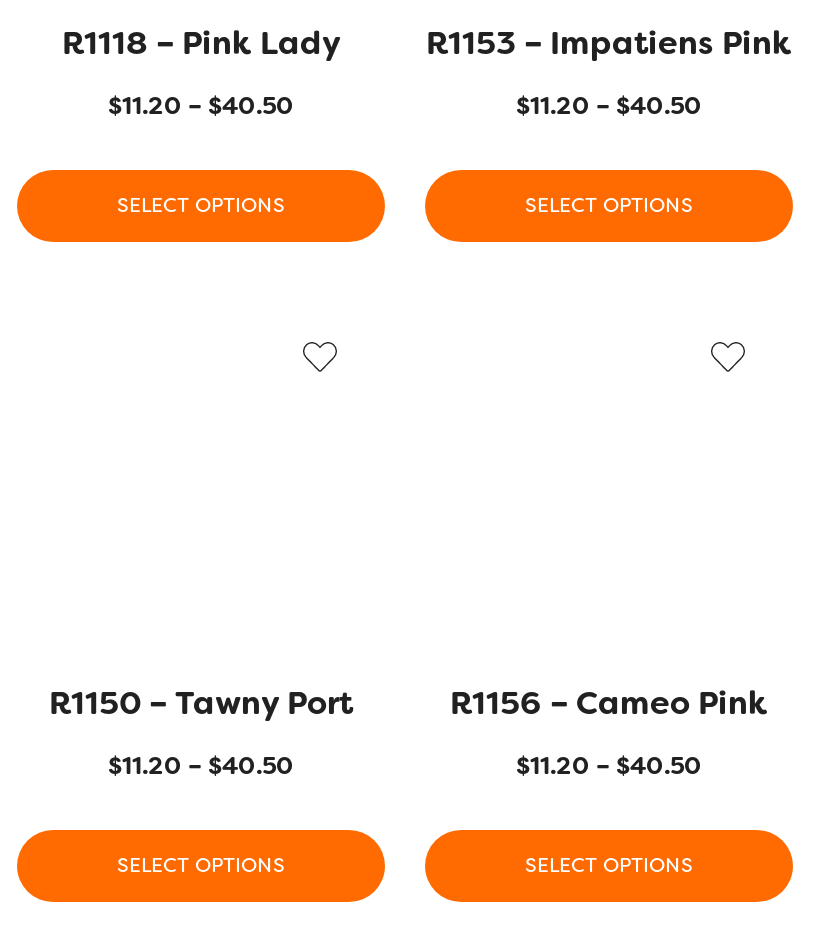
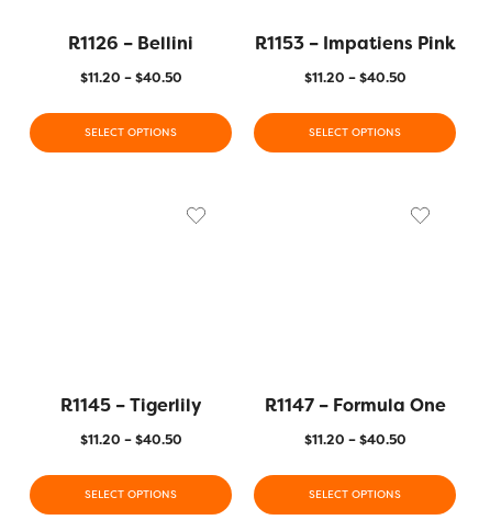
[62,22,340,64] R1118 – Pink Lady -> [68,32,193,55] R1126 – Bellini
[49,682,353,724] R1150 – Tawny Port -> [60,394,201,417] R1145 – Tigerlily
[450,682,768,724] R1156 – Cameo Pink -> [264,394,445,417] R1147 – Formula One

